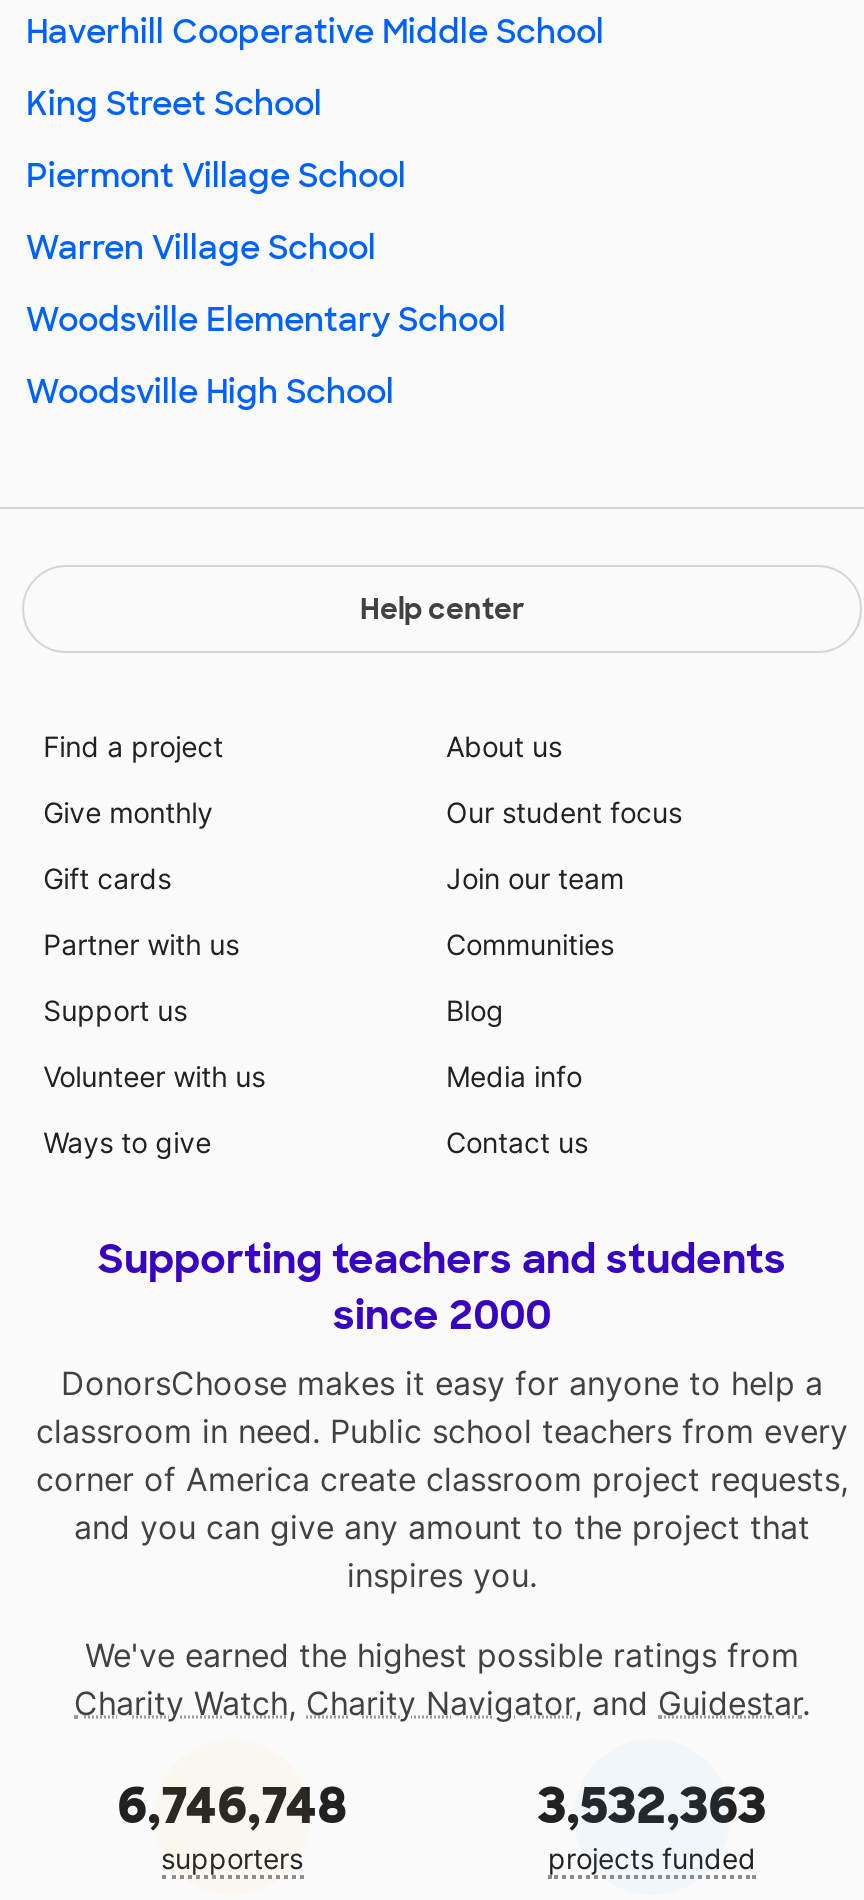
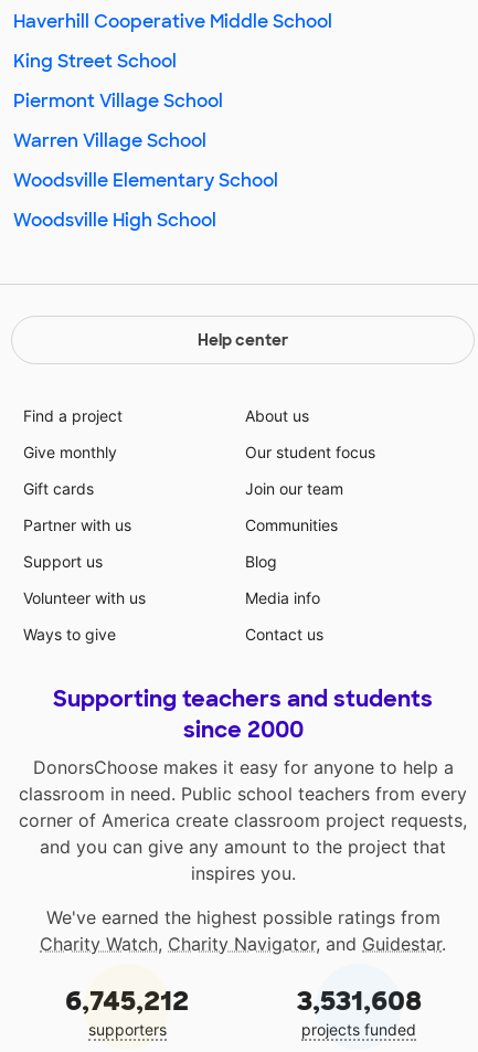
[117,1775,347,1837] 6,746,748 -> [65,984,189,1018] 6,745,212
[538,1775,766,1837] 3,532,363 -> [296,984,421,1018] 3,531,608

